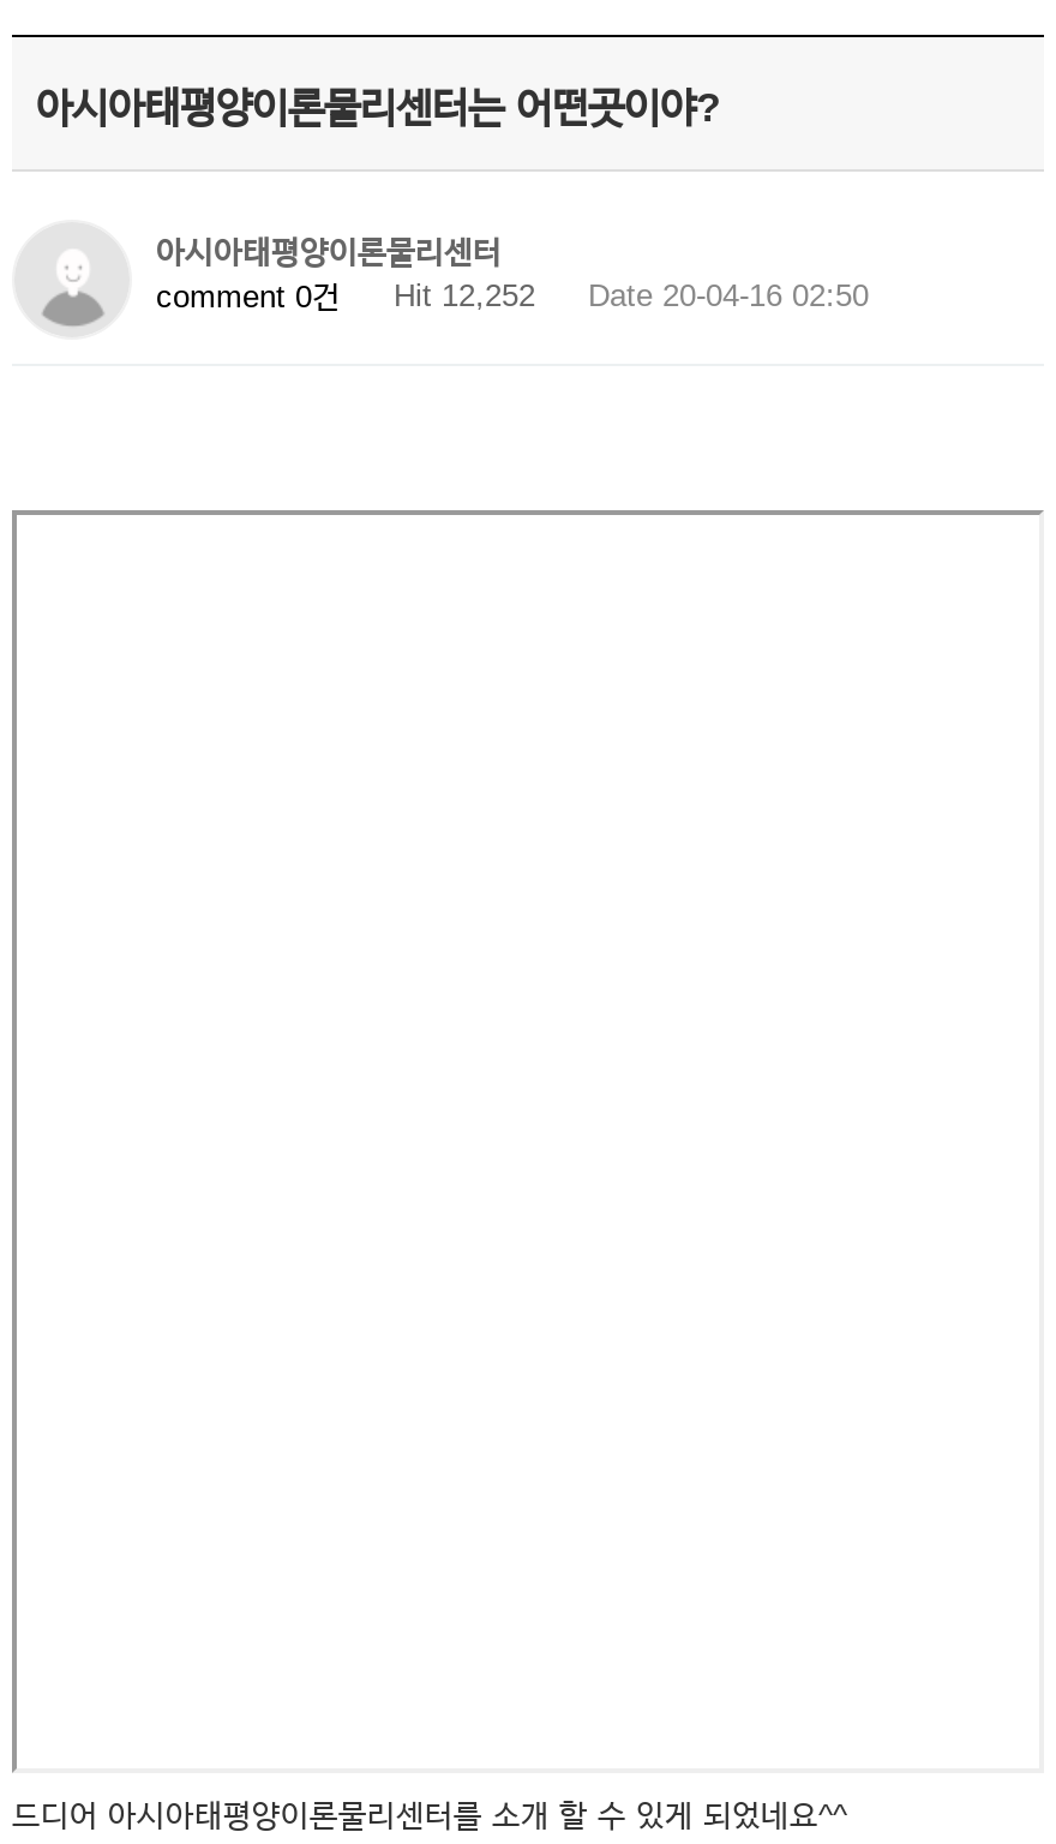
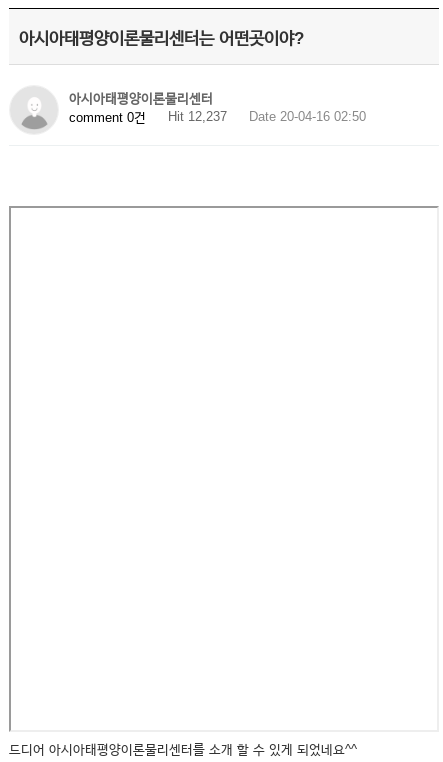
[156,277,869,315] comment 0건 Hit 12,252 Date 20-04-16 02:50 -> [69,109,366,125] comment 0건 Hit 12,237 Date 20-04-16 02:50

